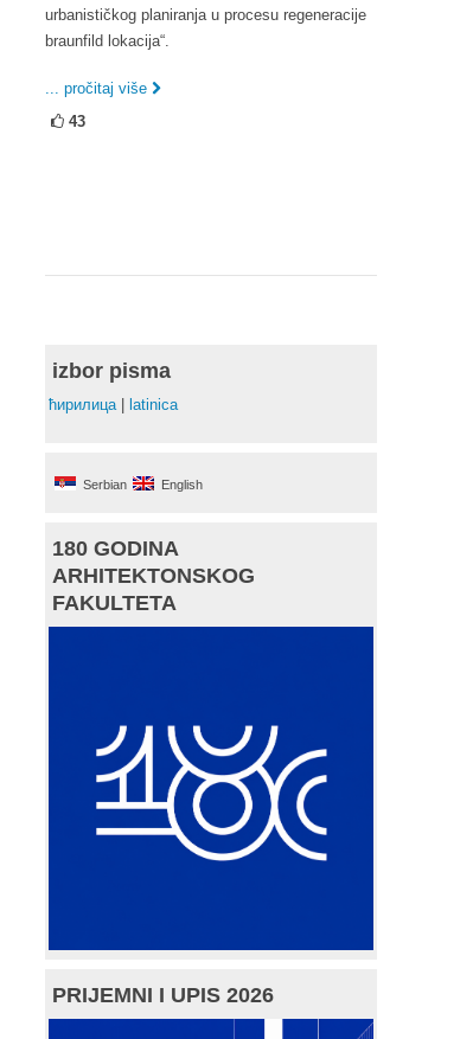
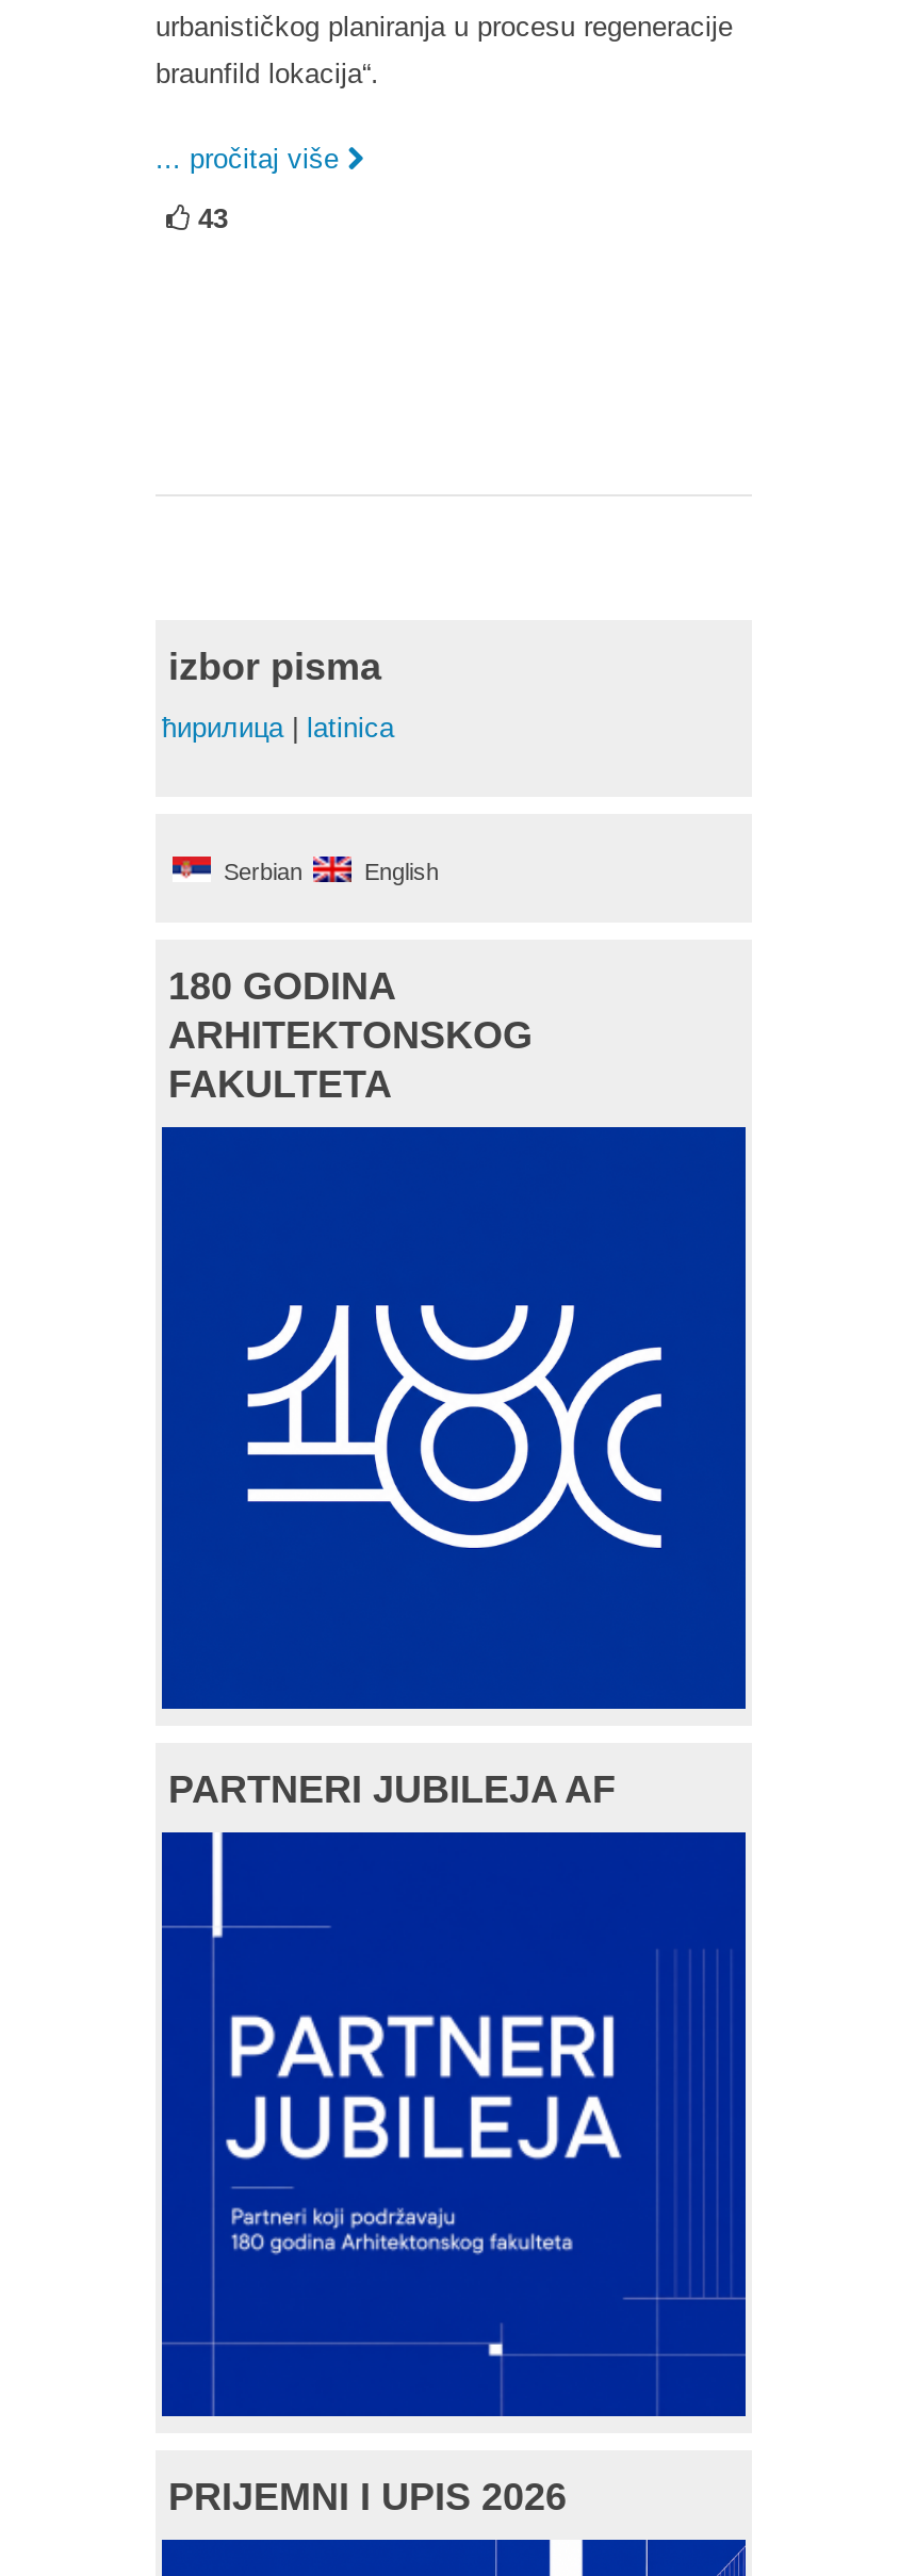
none -> [168,1768,616,1811] PARTNERI JUBILEJA AF
none -> [205,1835,620,2410] [image]

